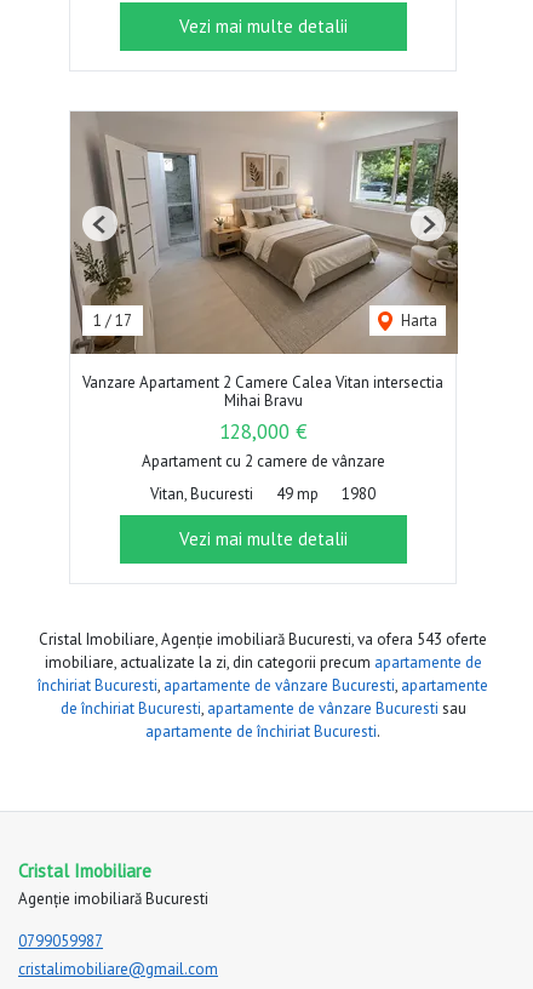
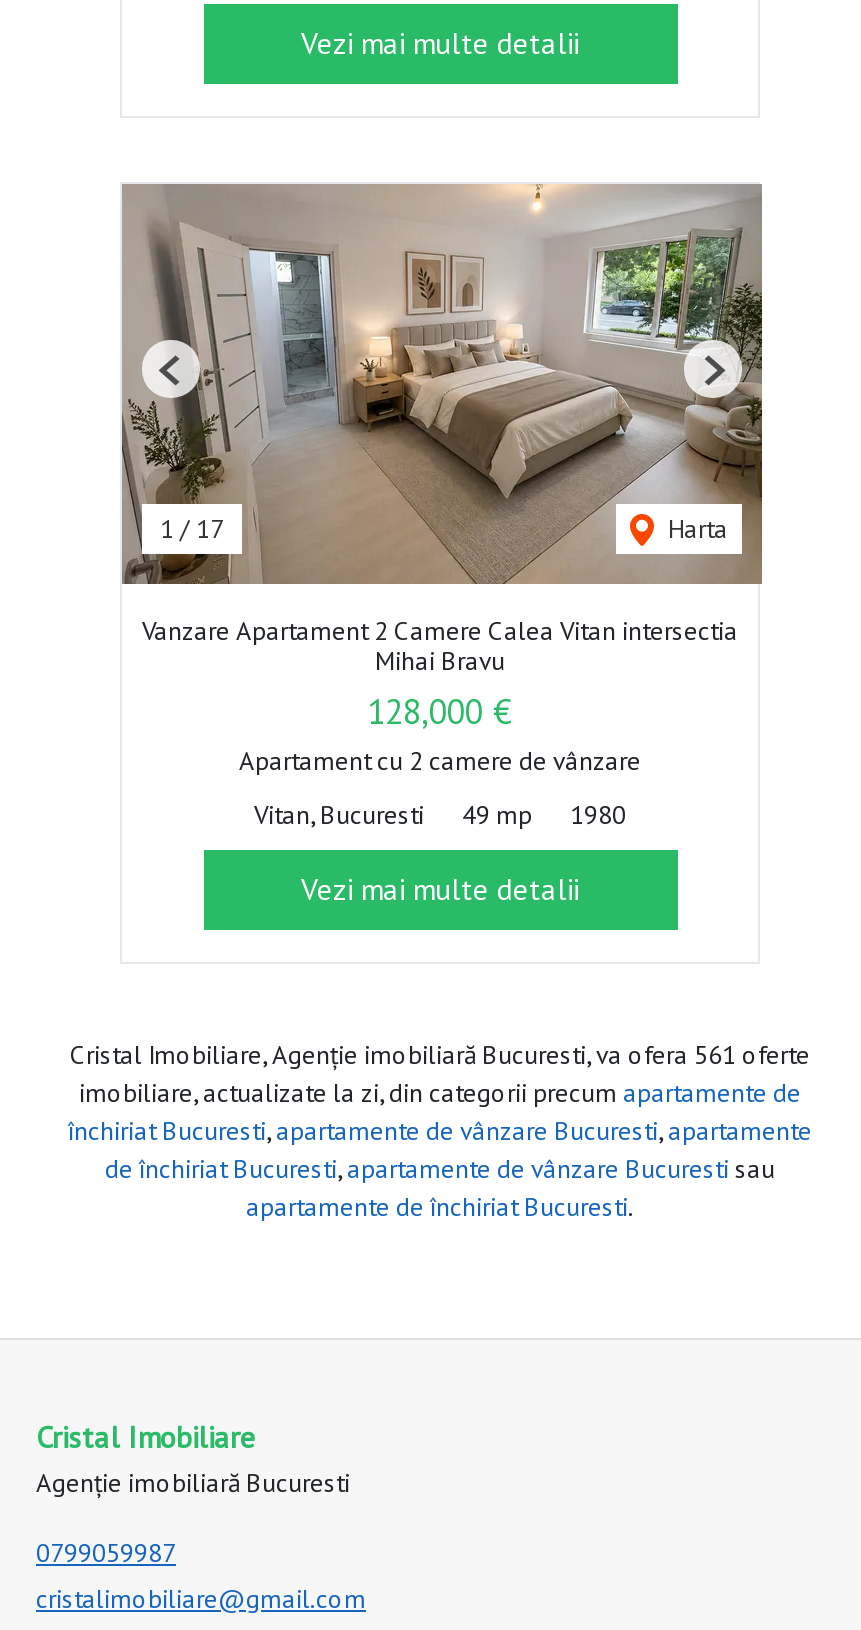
[39,629,487,650] Cristal Imobiliare, Agenție imobiliară Bucuresti, va ofera 543 oferte -> [70,1038,810,1072] Cristal Imobiliare, Agenție imobiliară Bucuresti, va ofera 561 oferte

